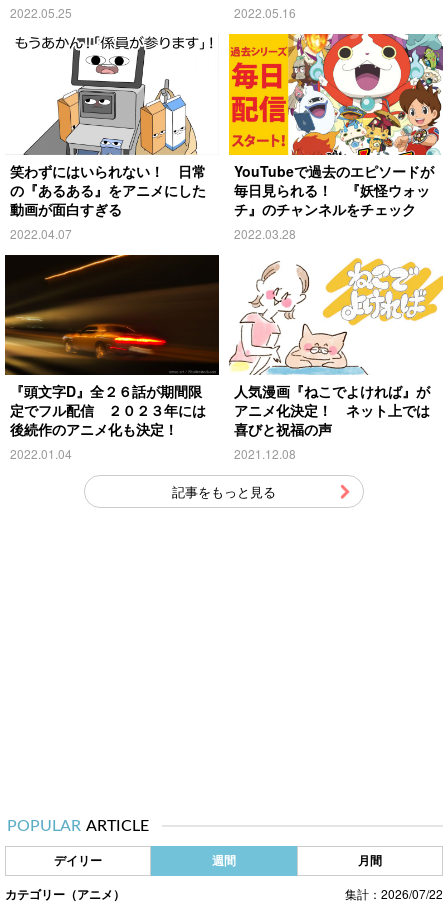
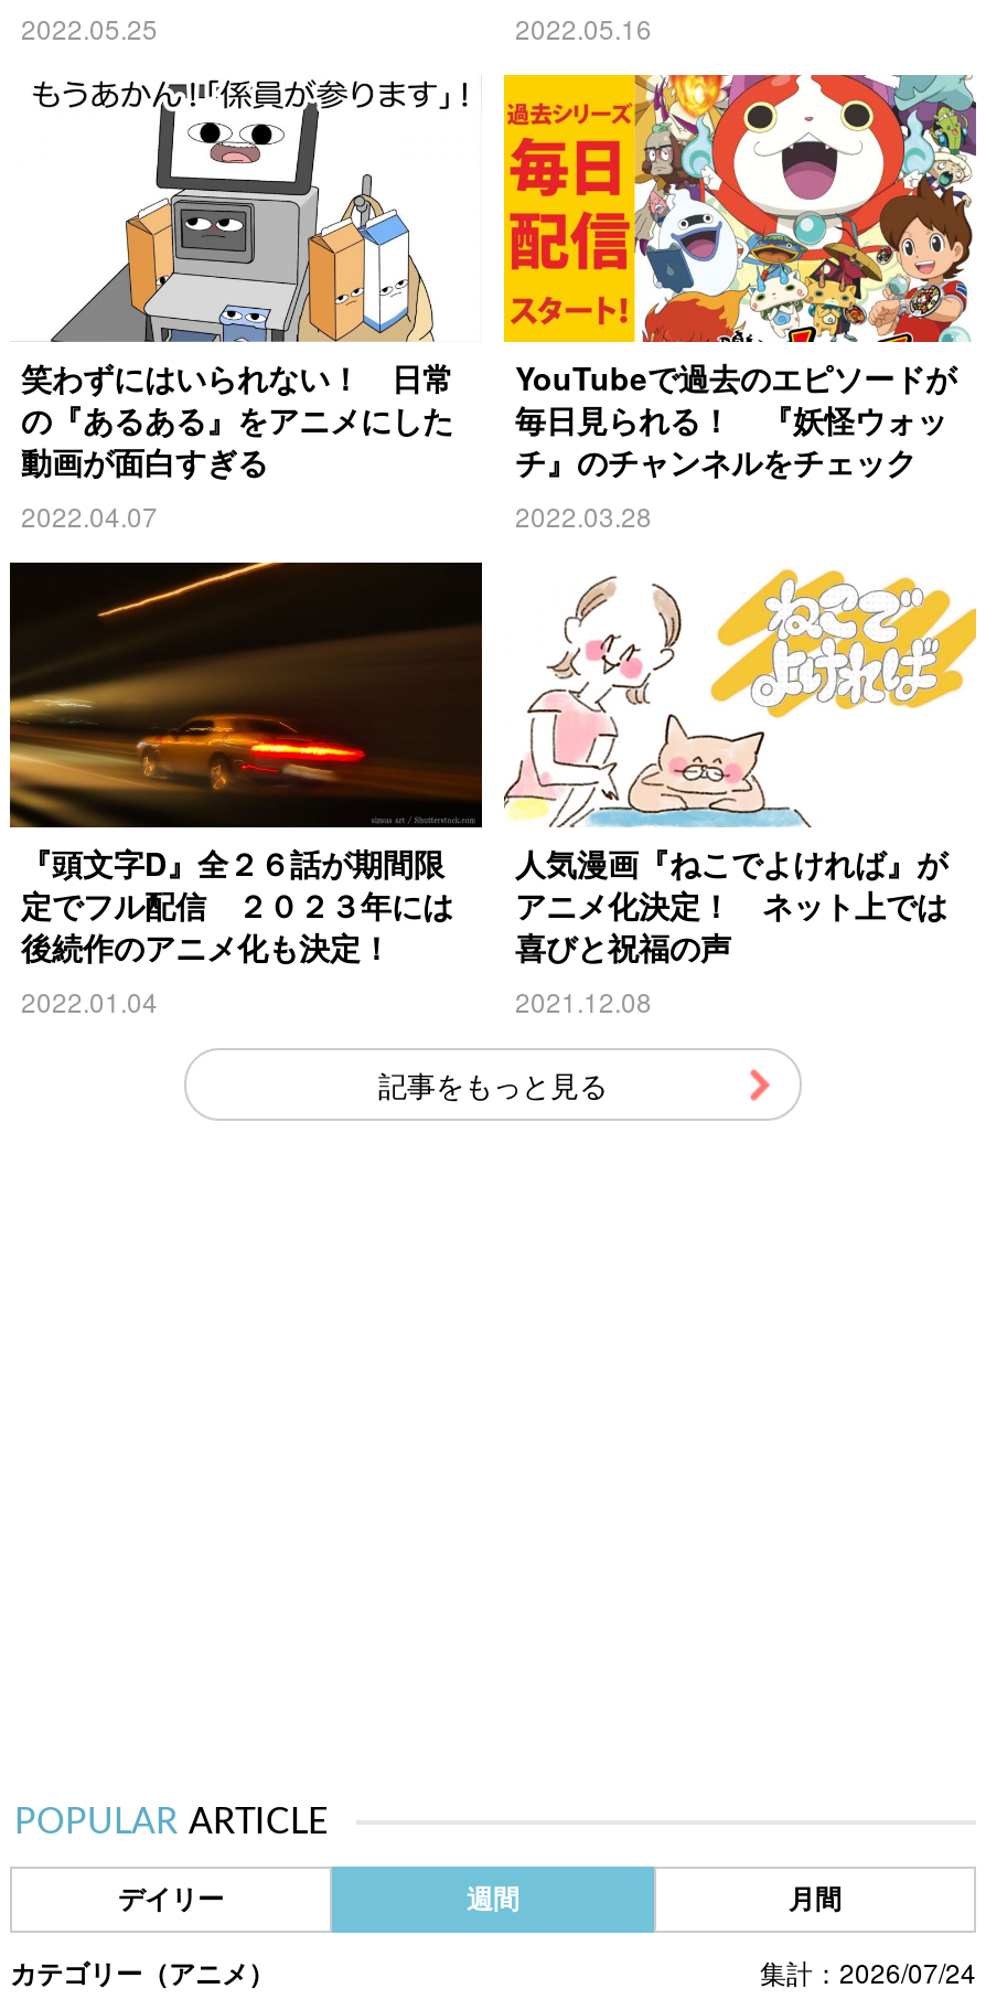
[345,885,443,902] 集計：2026/07/22 -> [760,1953,976,1990] 集計：2026/07/24

